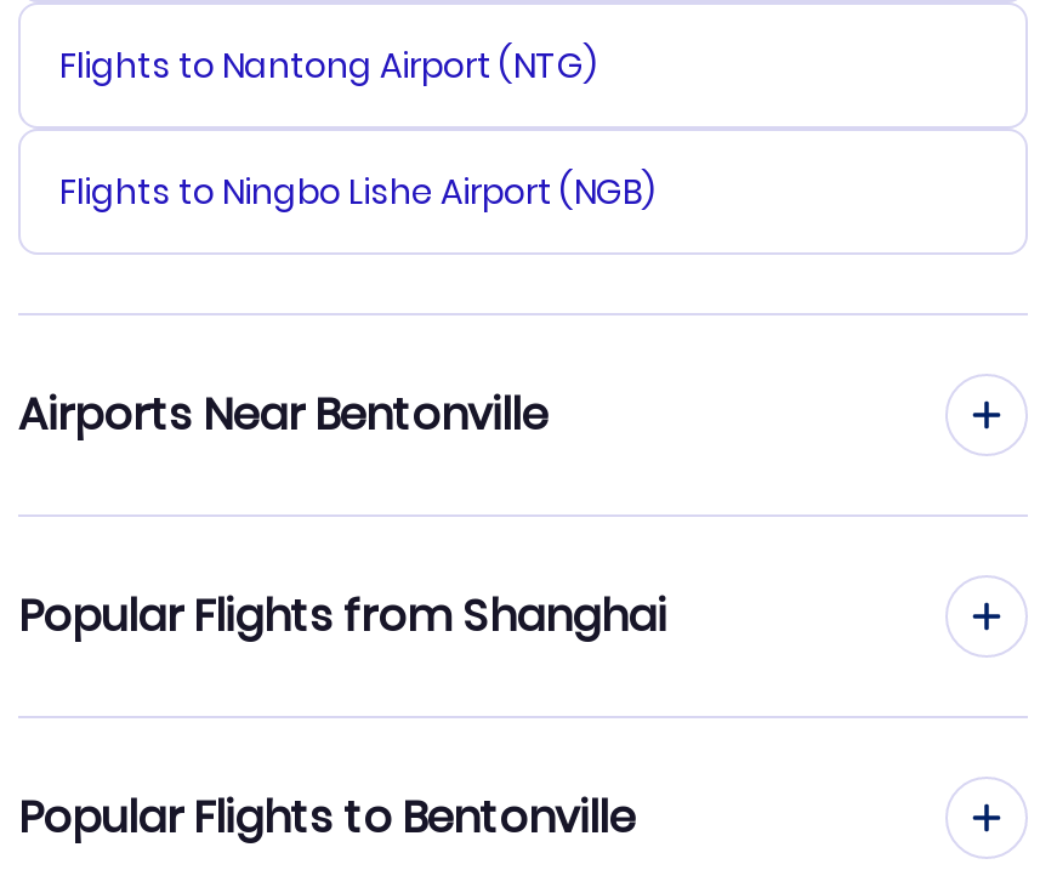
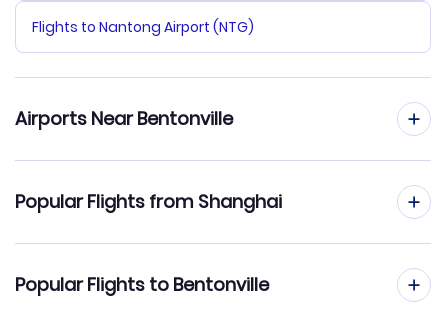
[59,168,657,217] Flights to Ningbo Lishe Airport (NGB) -> none

